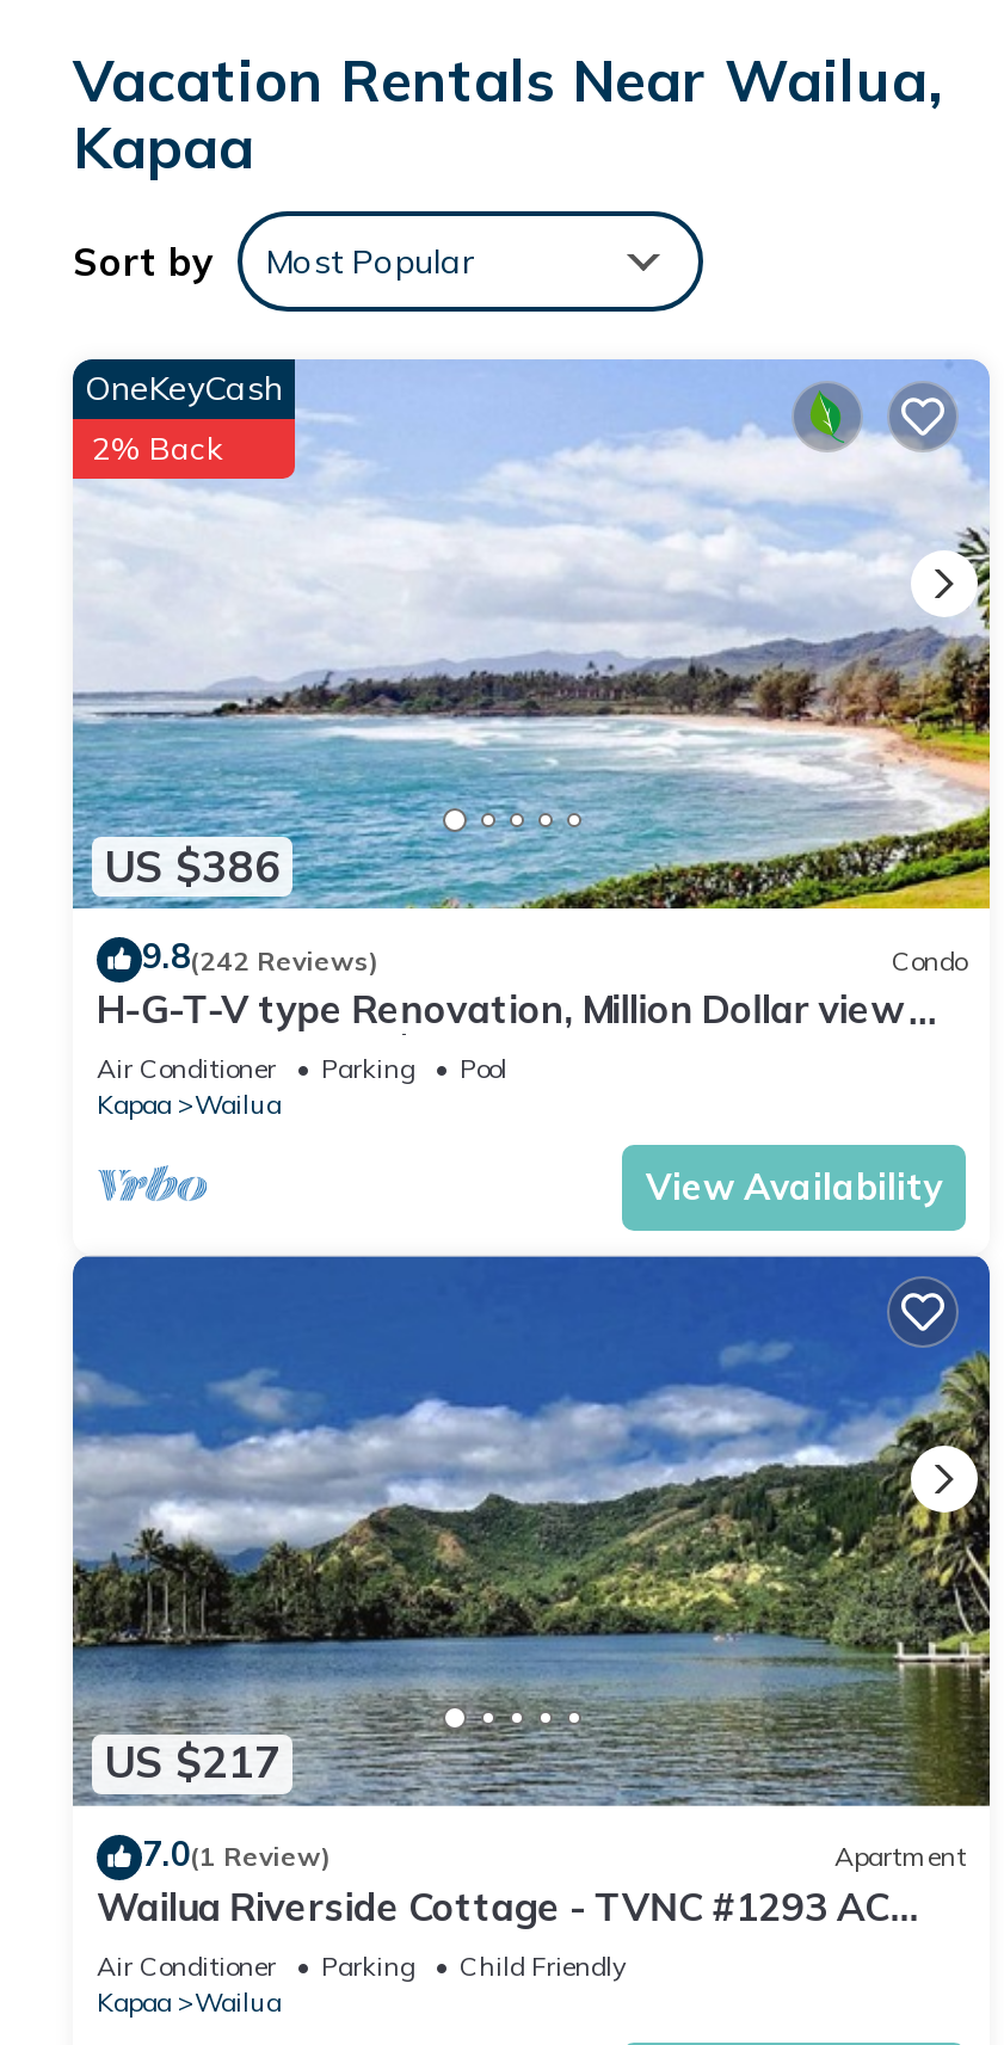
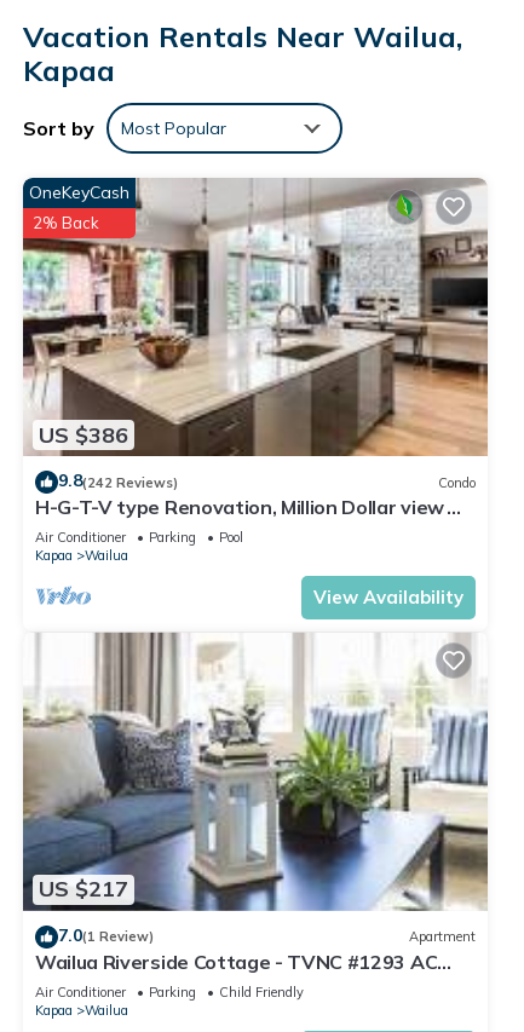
[70,359,992,911] [image] -> [22,177,489,457] [image]
[70,1255,992,1809] [image] -> [22,632,489,912] [image]

